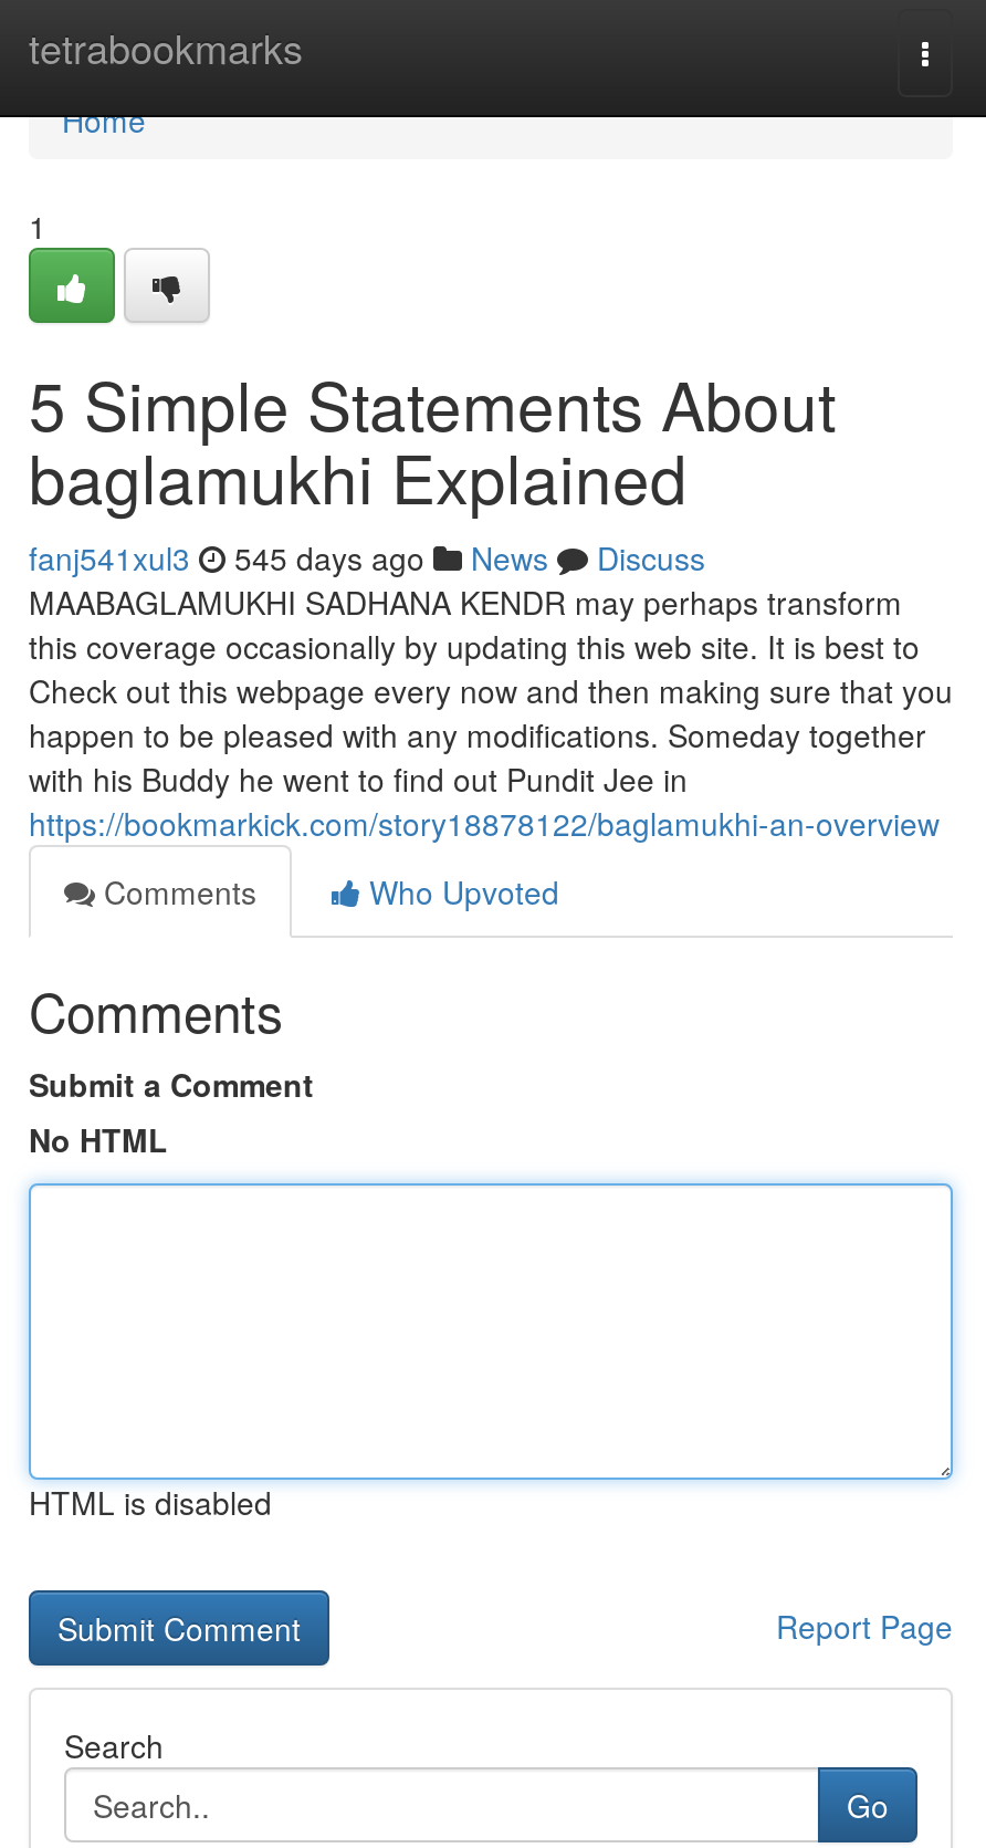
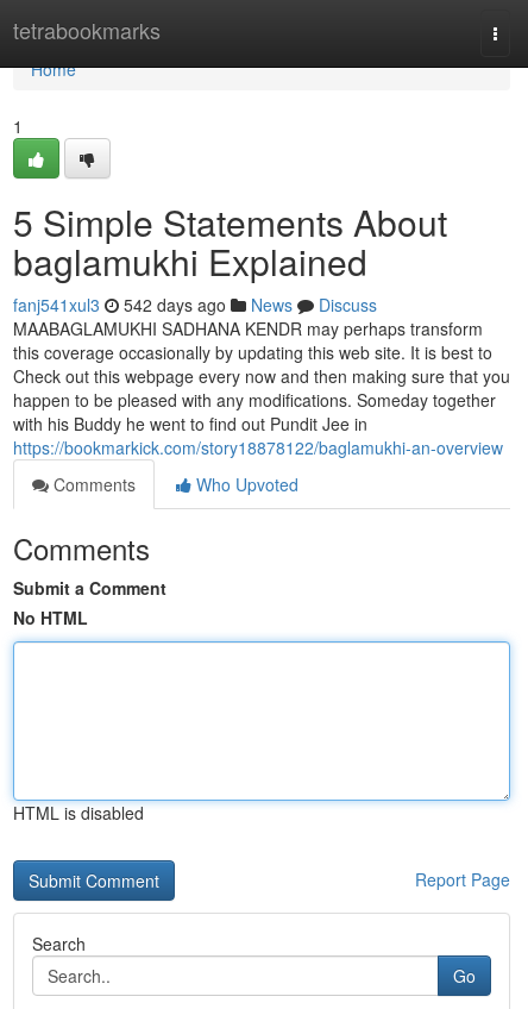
[29,535,705,580] fanj541xul3 545 days ago News Discuss -> [13,293,377,317] fanj541xul3 542 days ago News Discuss

